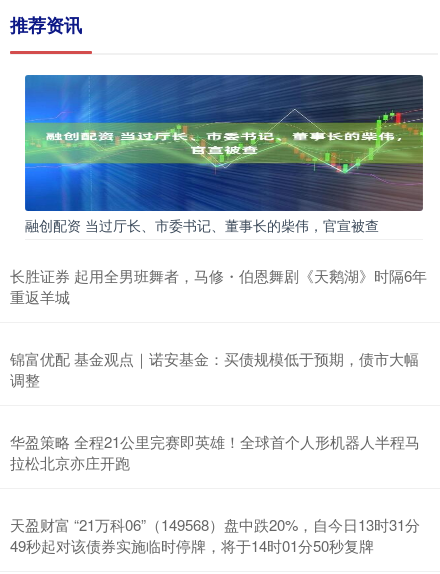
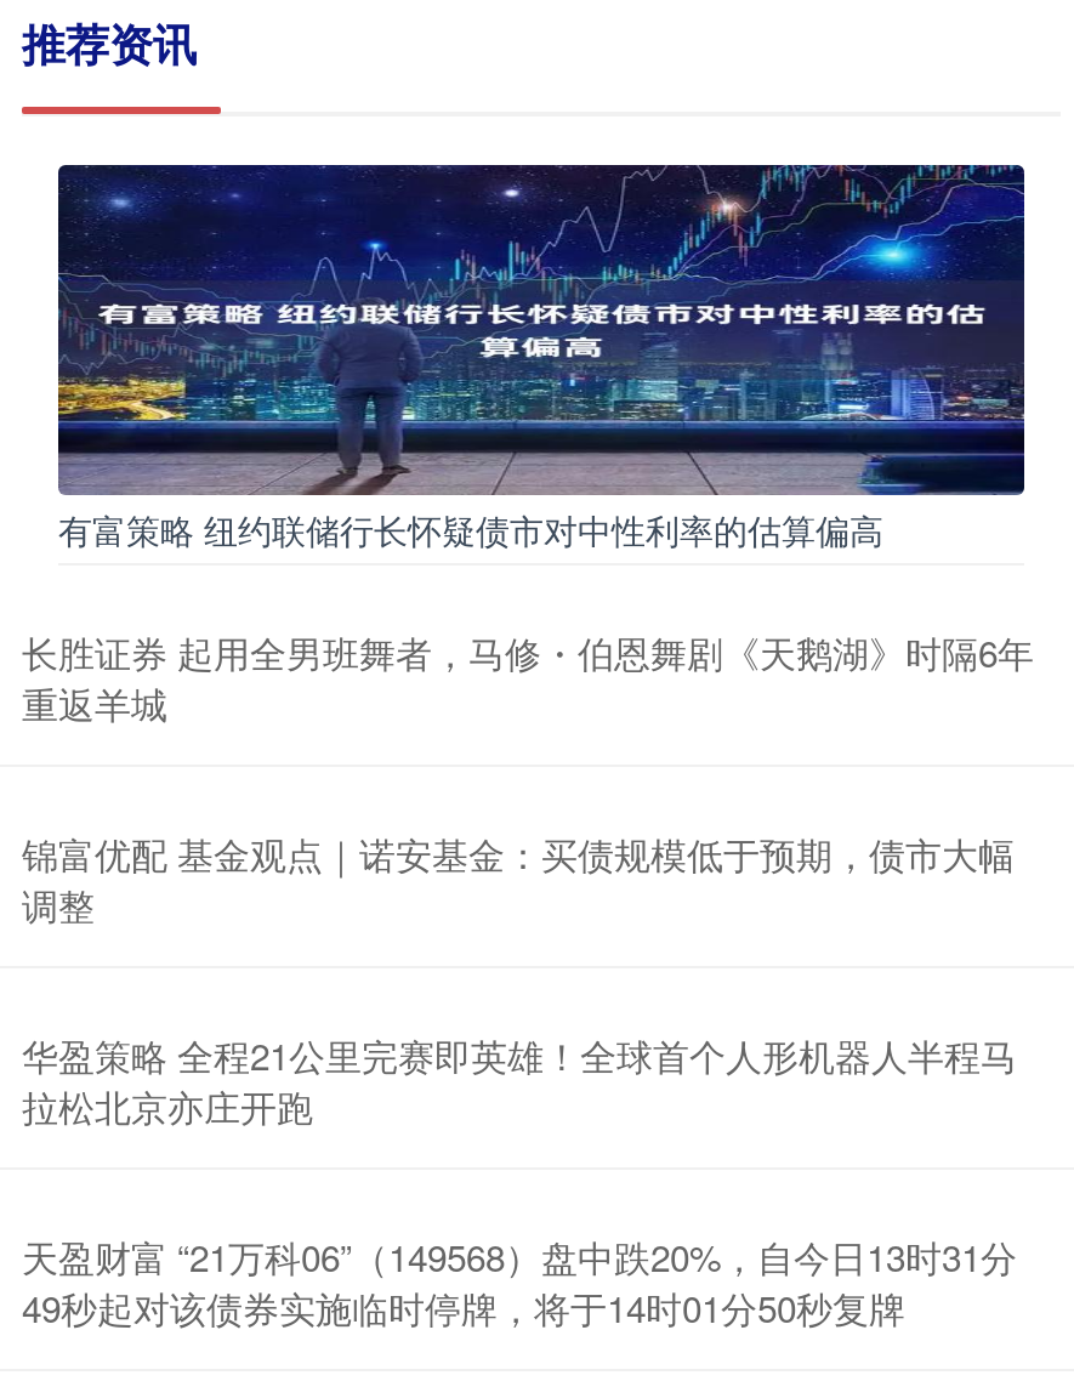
[24,74,424,235] [image] | 融创配资 当过厅长、市委书记、董事长的柴伟，官宣被查 -> [56,163,1027,553] [image] | 有富策略 纽约联储行长怀疑债市对中性利率的估算偏高

